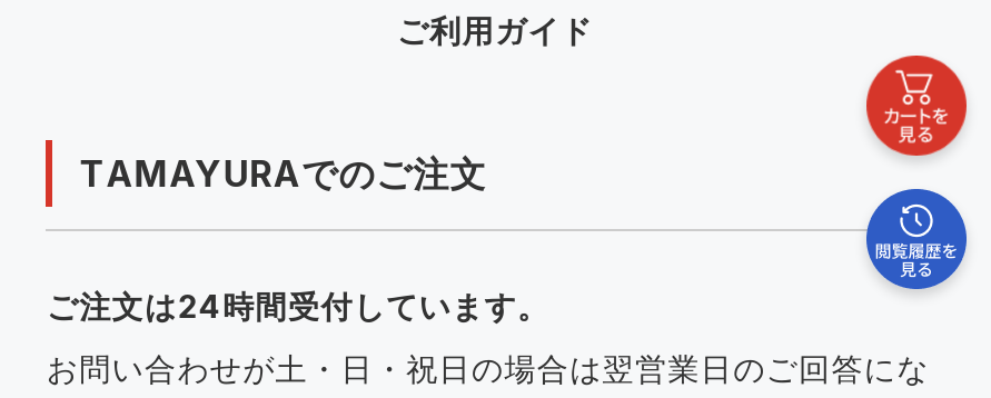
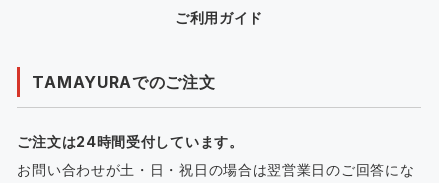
[864,53,969,160] [image] -> none
[864,187,969,293] [image] -> none

